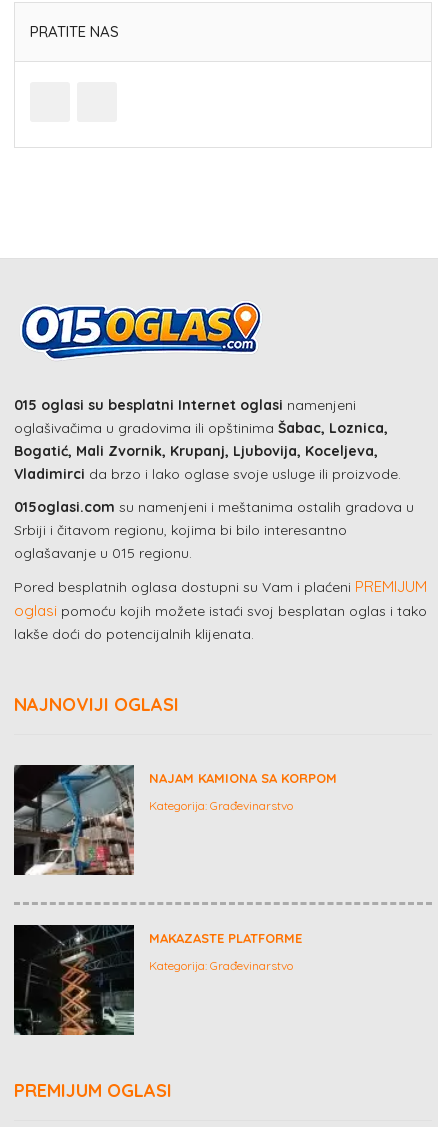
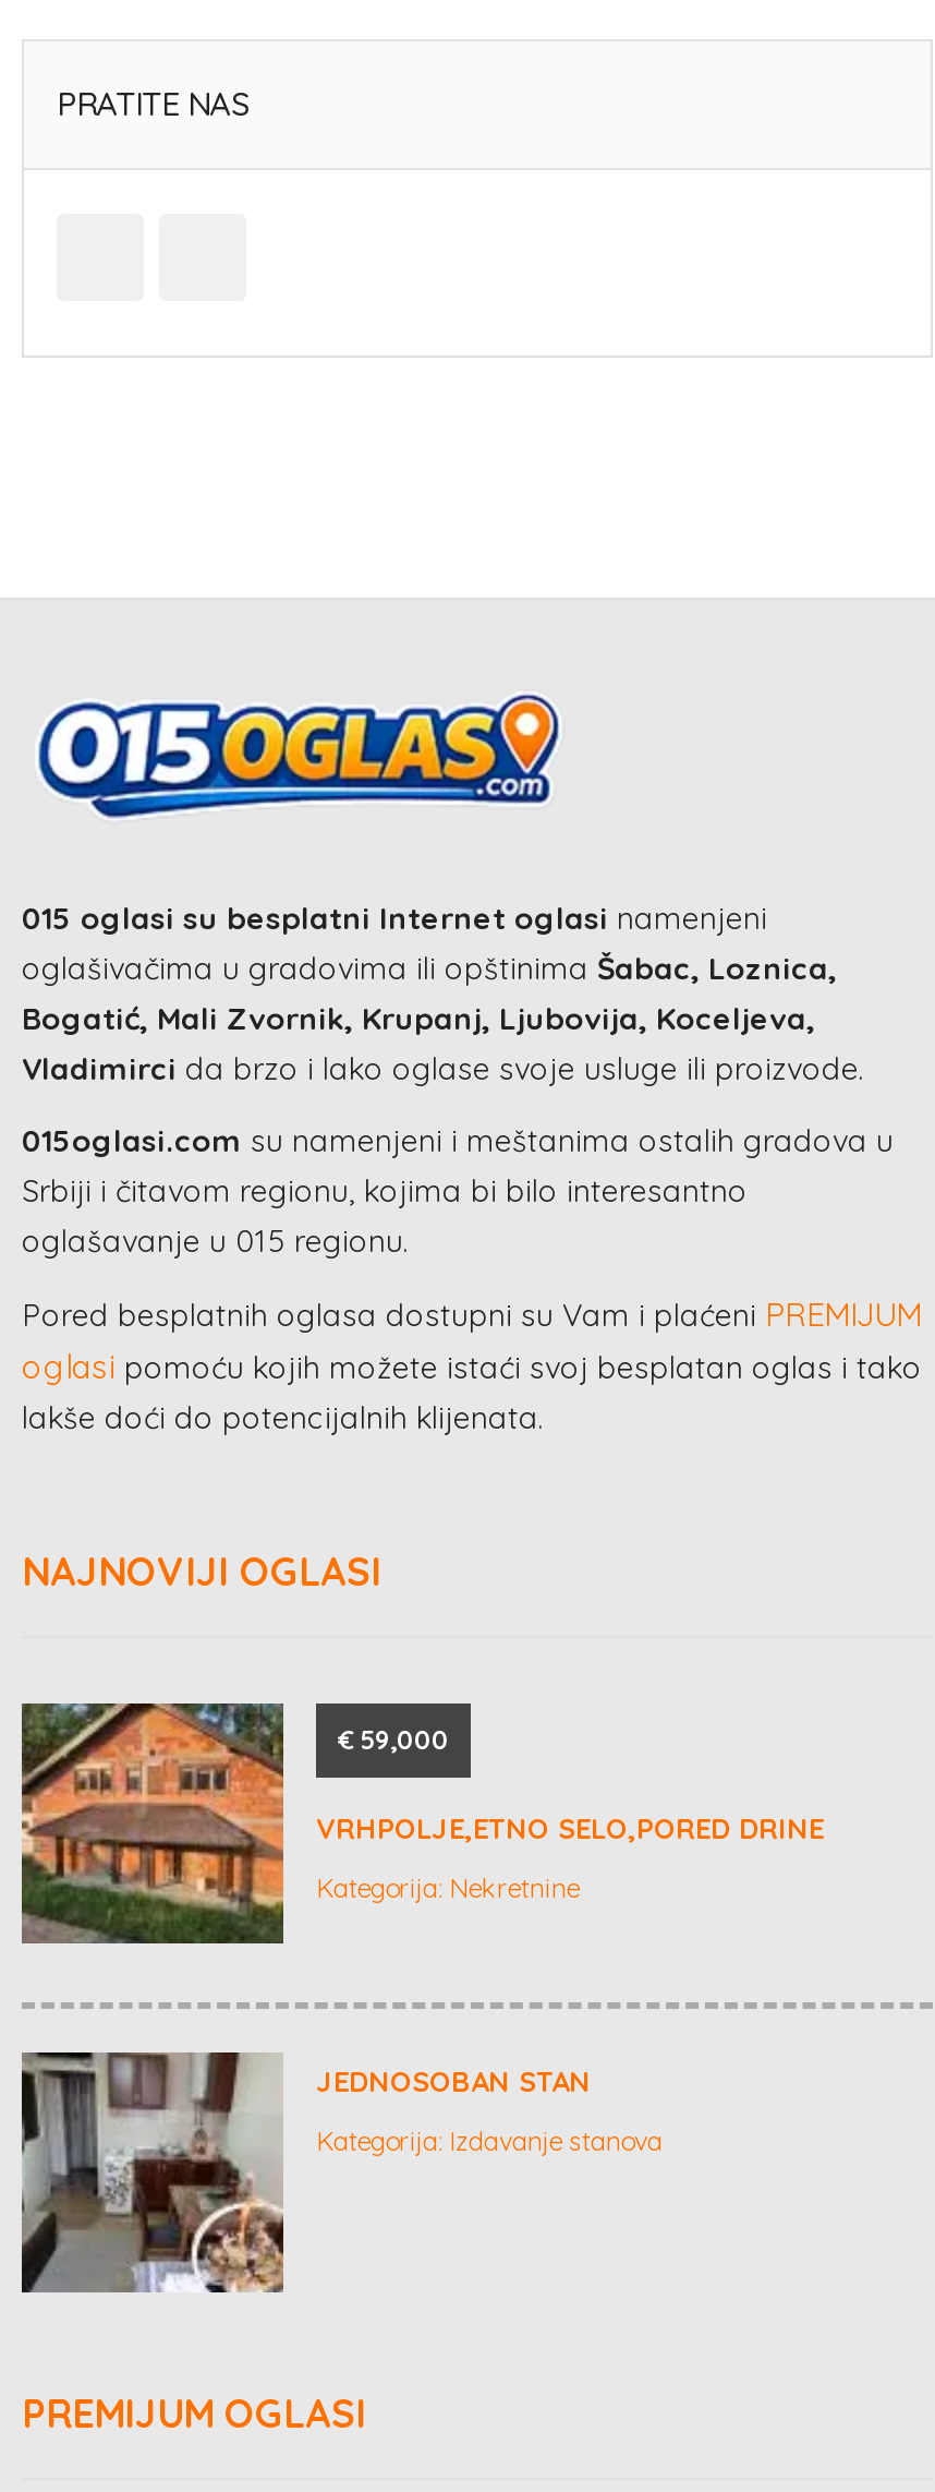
[13,764,337,875] [image] | NAJAM KAMIONA SA KORPOM | Kategorija: Građevinarstvo -> [20,1701,824,1946] [image] | € 59,000 | VRHPOLJE,ETNO SELO,PORED DRINE | Kategorija: Nekretnine
[13,924,302,1036] [image] | MAKAZASTE PLATFORME | Kategorija: Građevinarstvo -> [20,2050,663,2295] [image] | JEDNOSOBAN STAN | Kategorija: Izdavanje stanova

